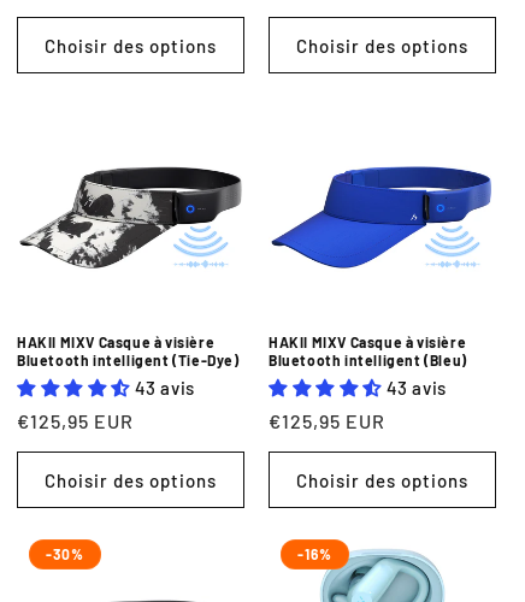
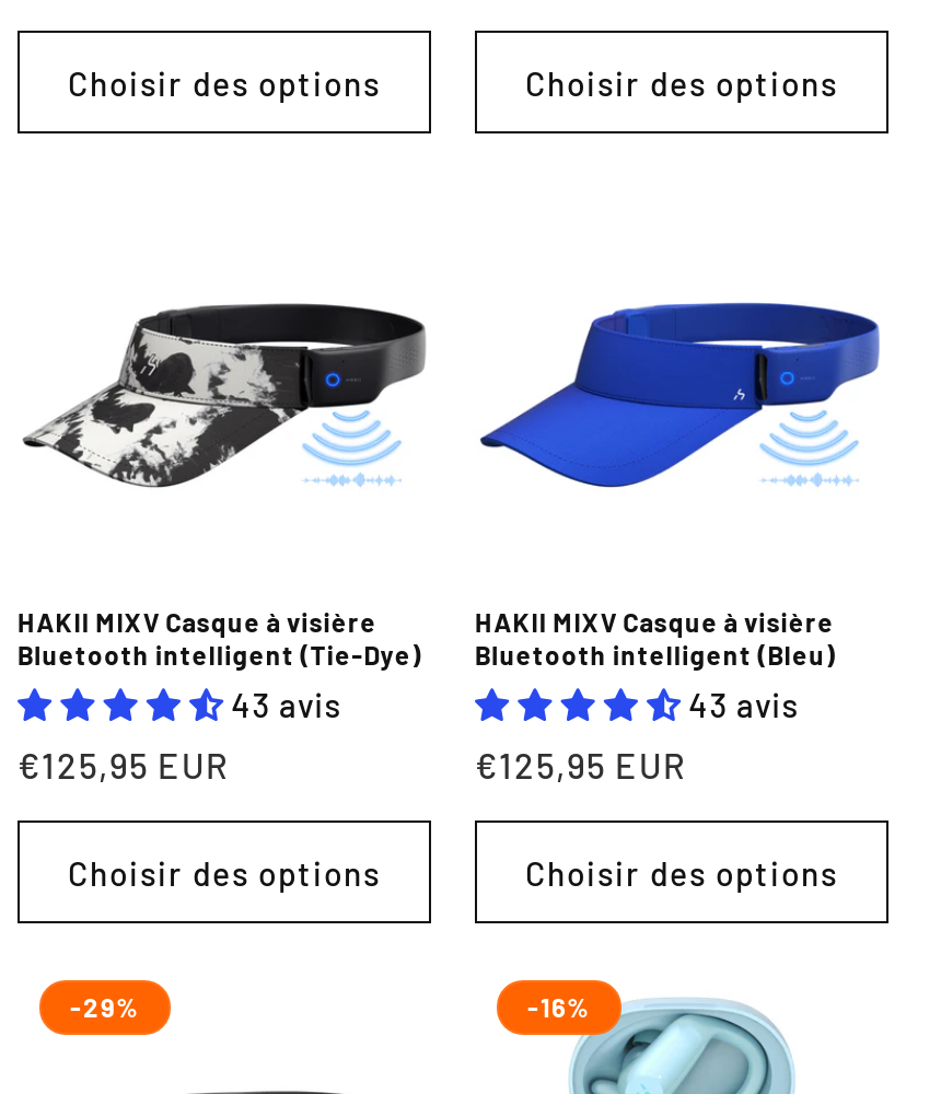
[46,545,84,562] -30% -> [70,991,140,1022] -29%

